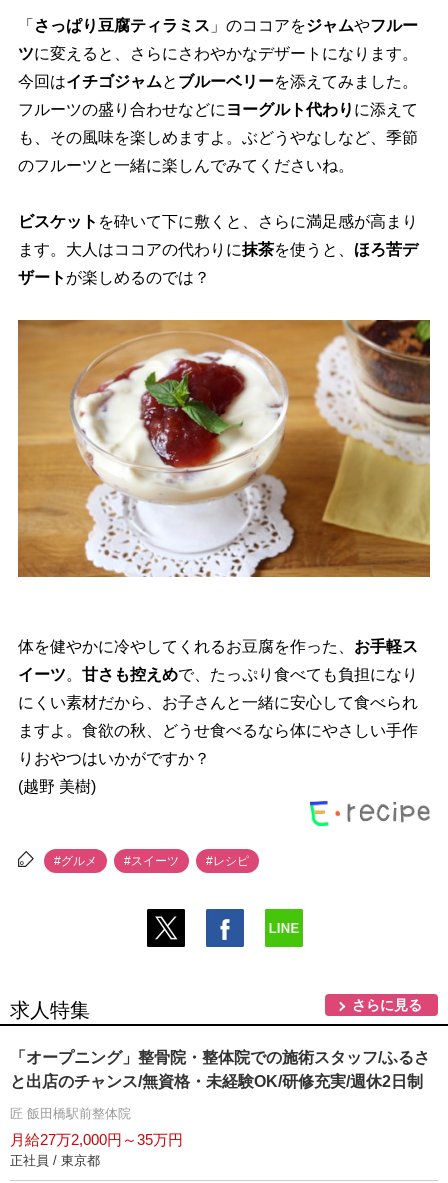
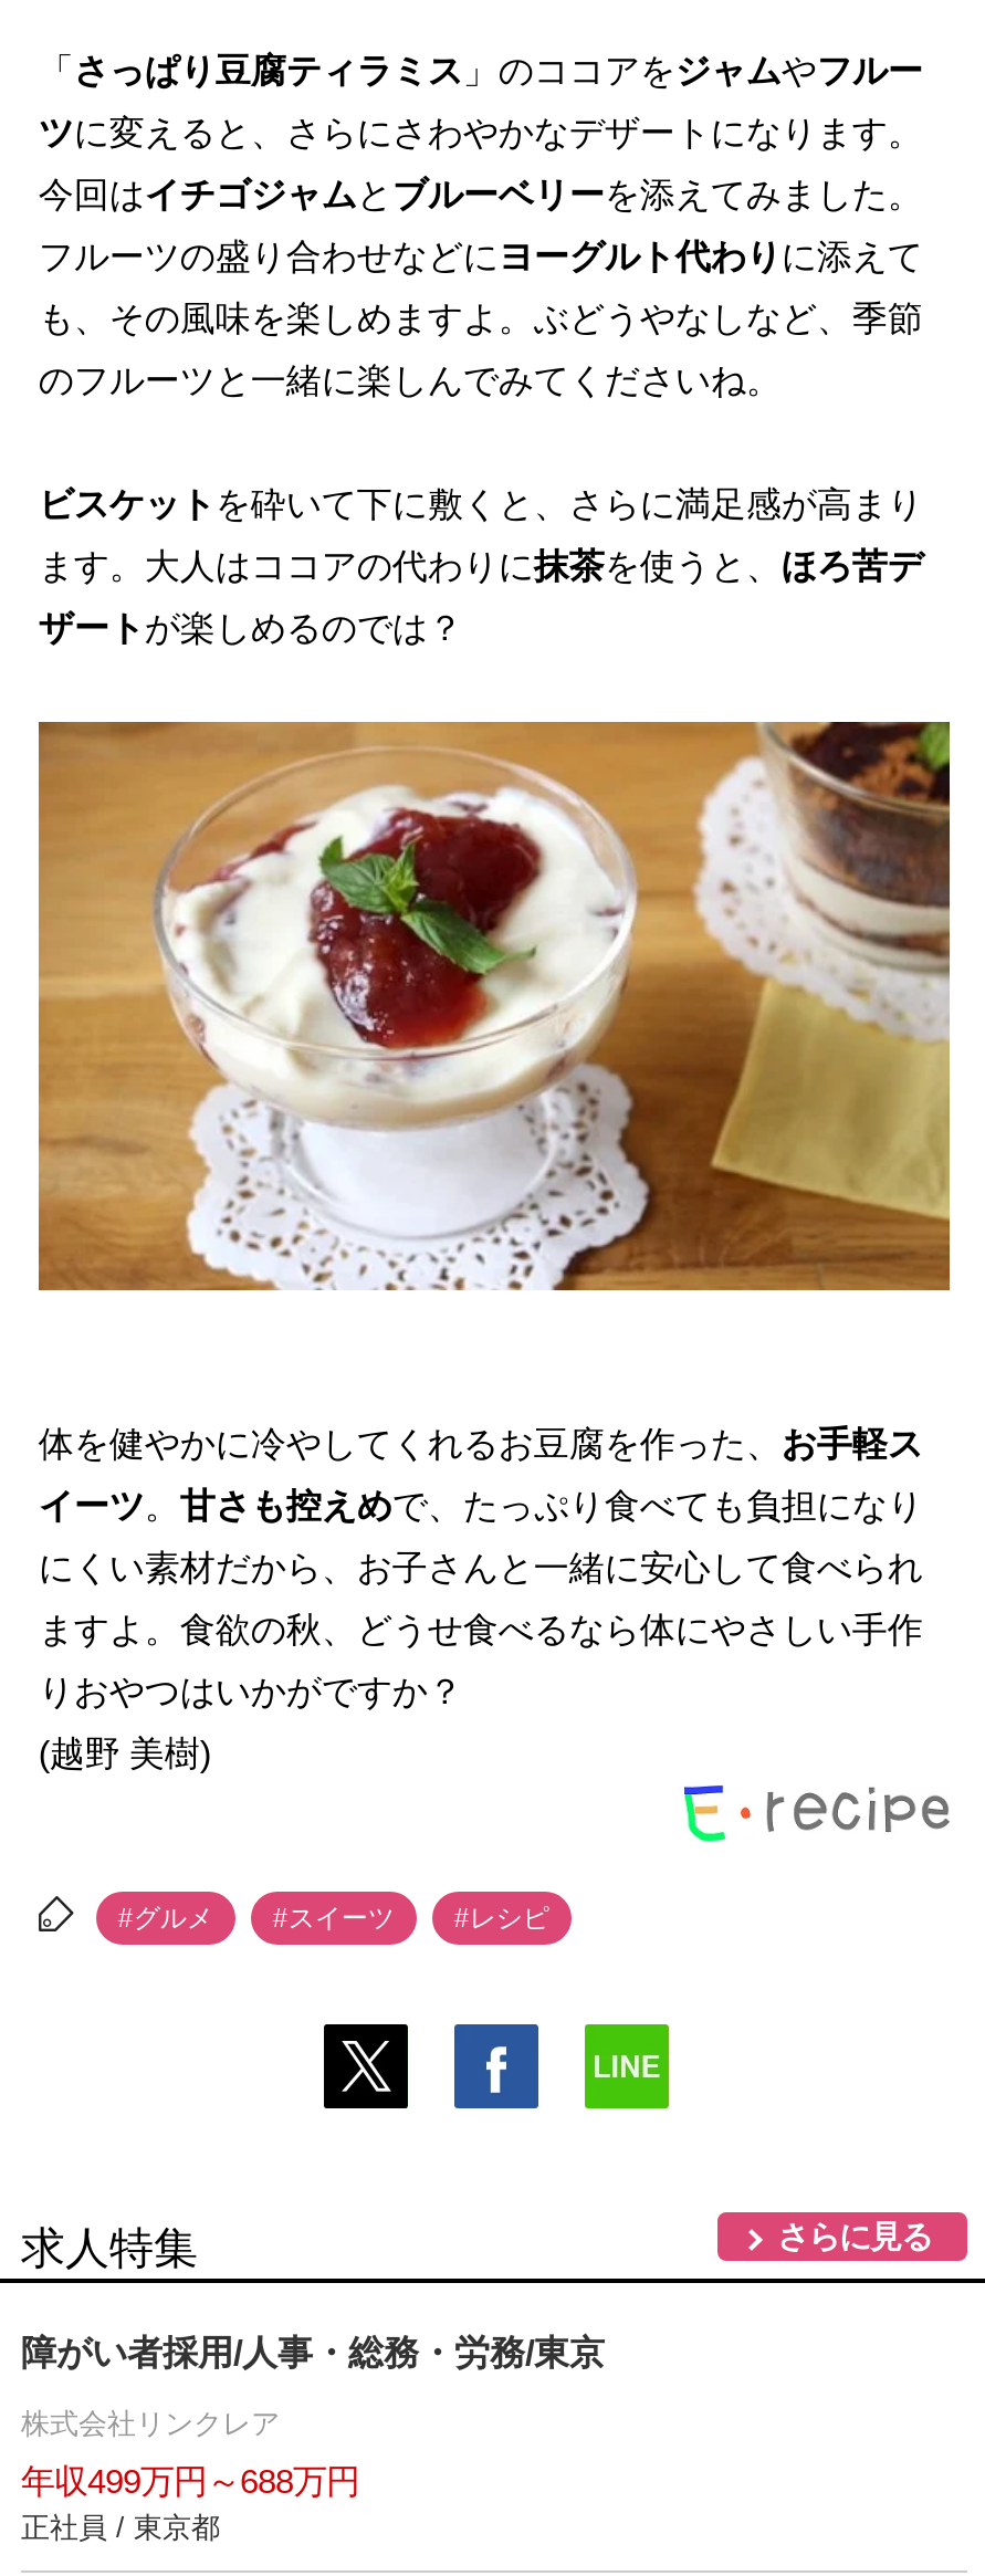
[10,1049,430,1090] 「オープニング」整骨院・整体院での施術スタッフ/ふるさ | と出店のチャンス/無資格・未経験OK/研修充実/週休2日制 -> [21,2334,605,2372] 障がい者採用/人事・総務・労務/東京
[10,1106,131,1121] 匠 飯田橋駅前整体院 -> [21,2407,280,2440] 株式会社リンクレア
[10,1131,183,1148] 月給27万2,000円～35万円 -> [21,2462,359,2500] 年収499万円～688万円

